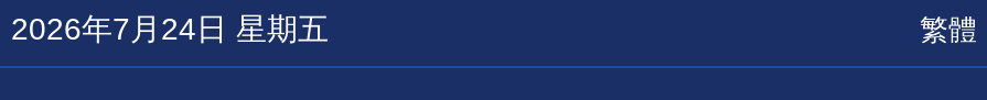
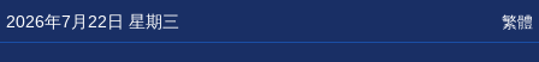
[11,11,329,46] 2026年7月24日 星期五 -> [6,12,179,31] 2026年7月22日 星期三

